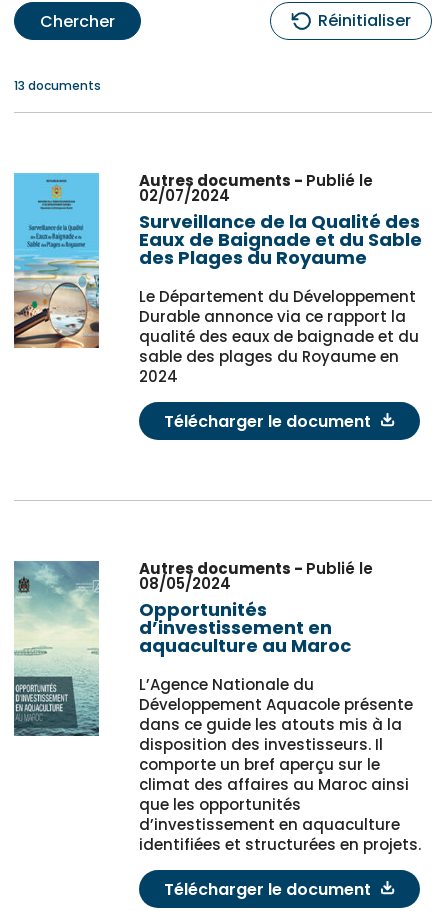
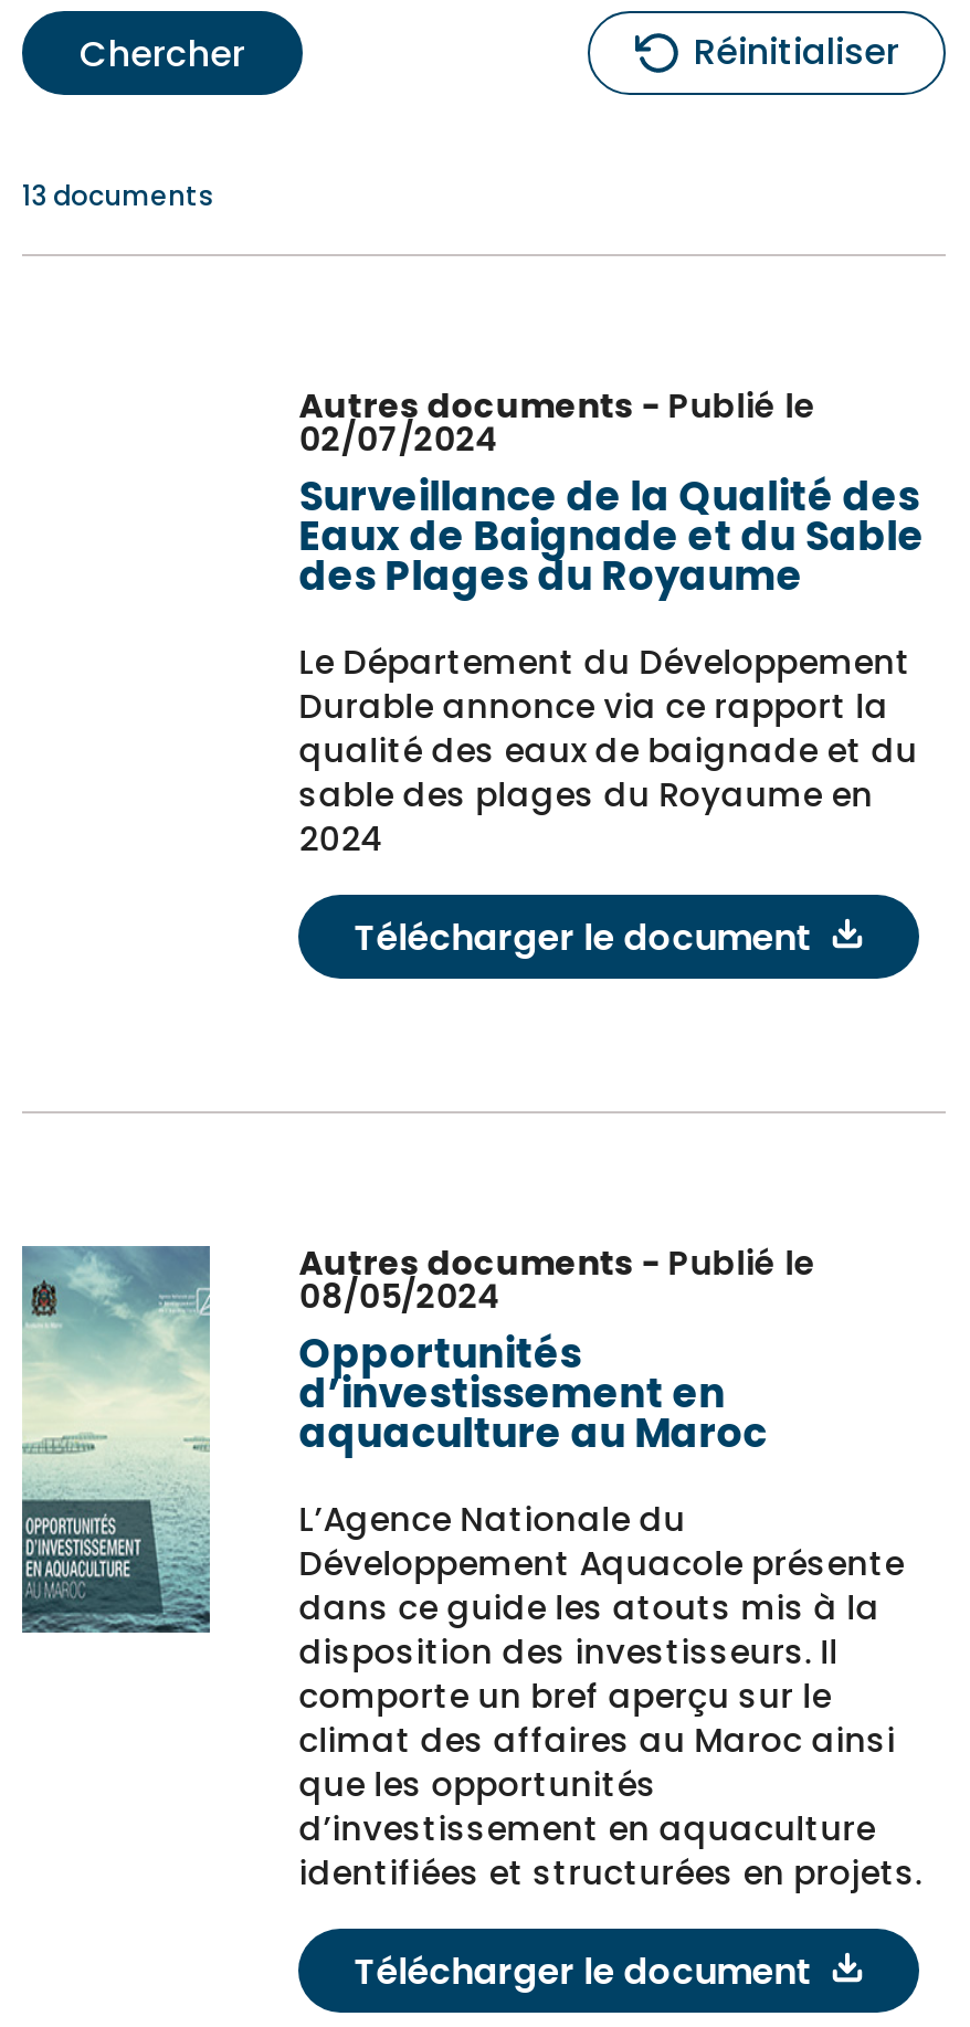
[13,172,100,349] [image] -> none

